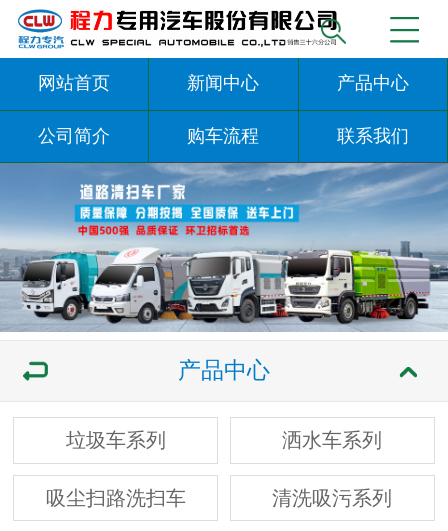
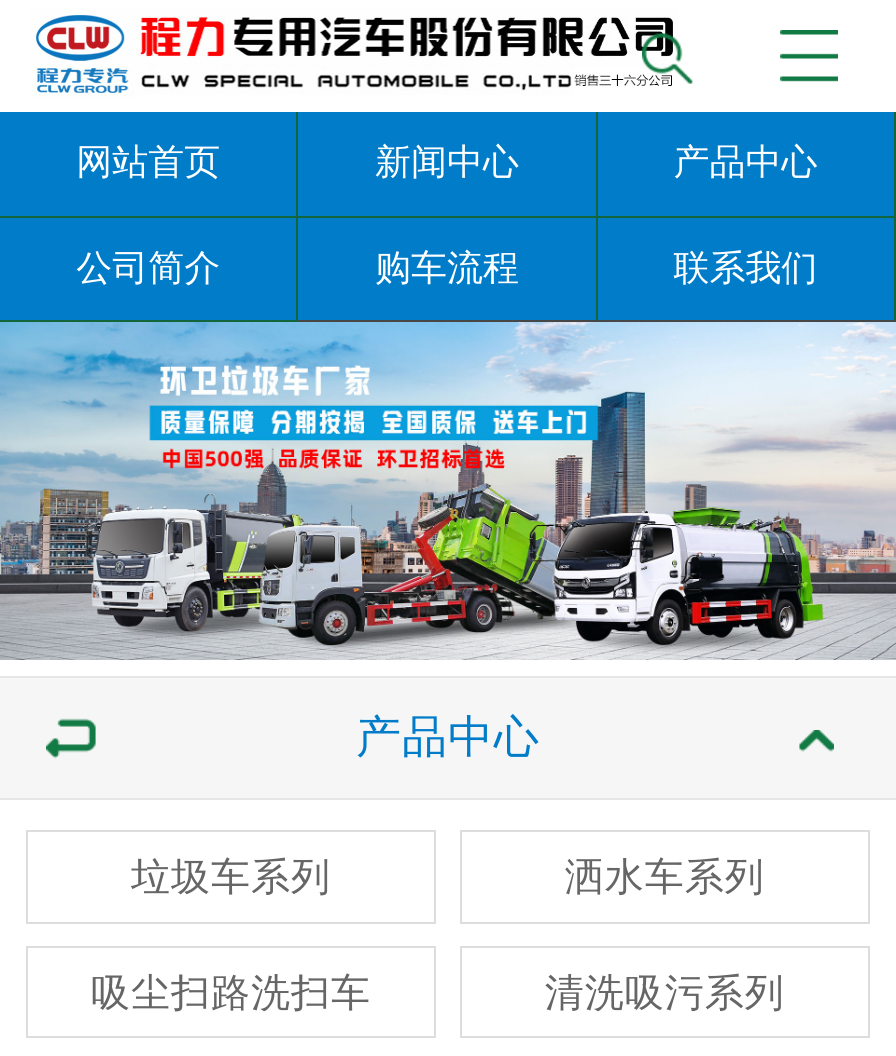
[3,162,445,332] [image] -> [6,322,890,658] [image]

